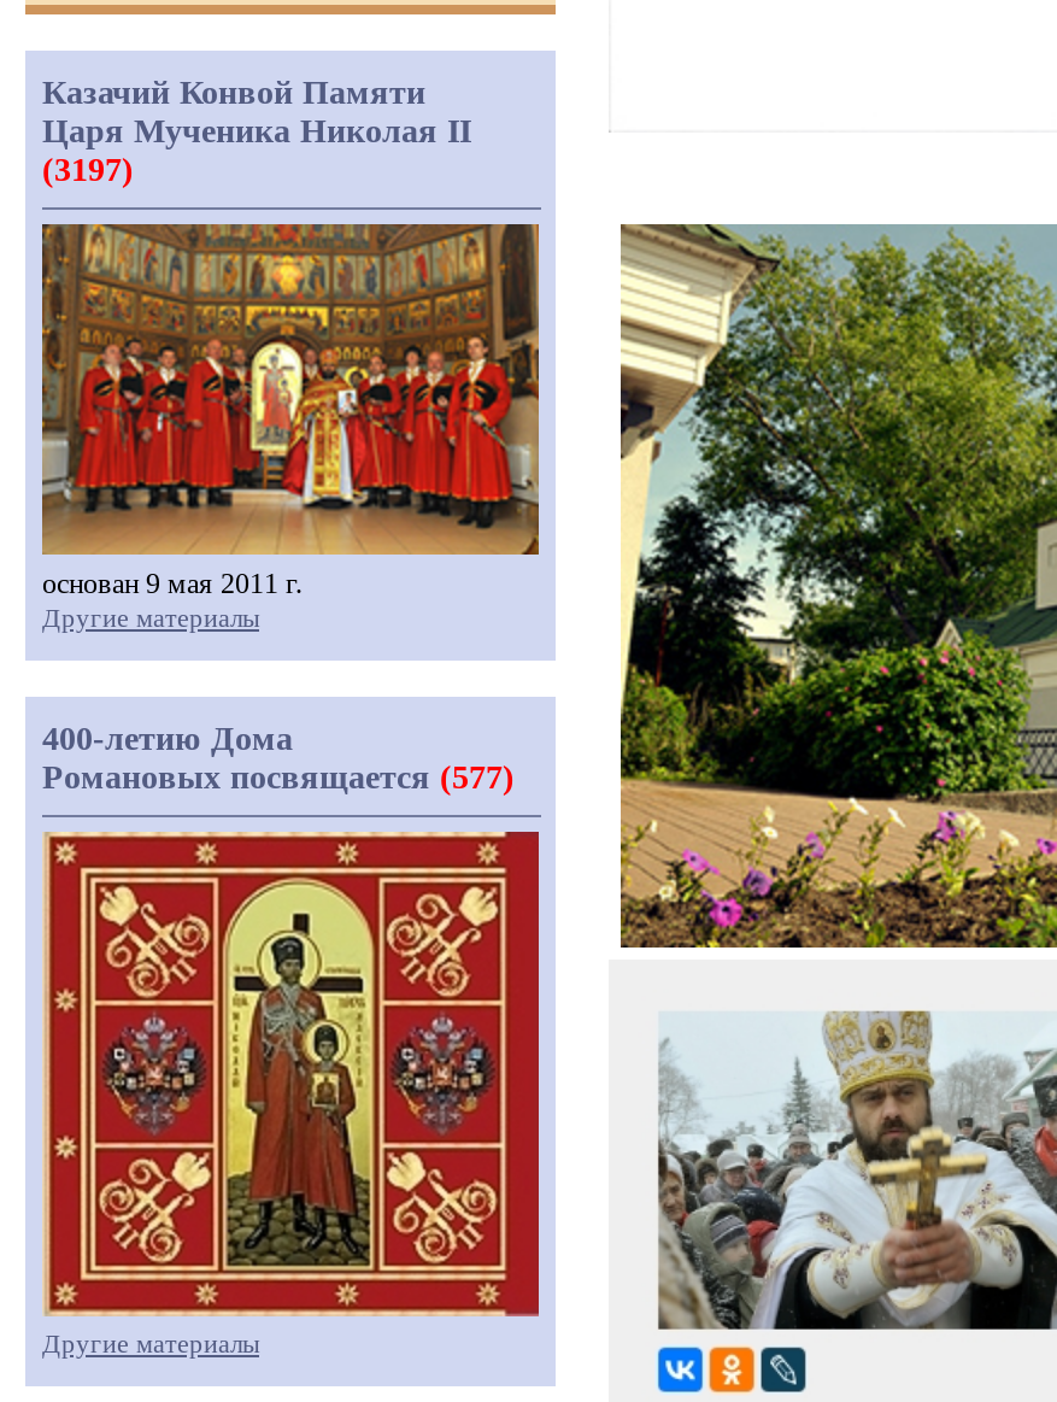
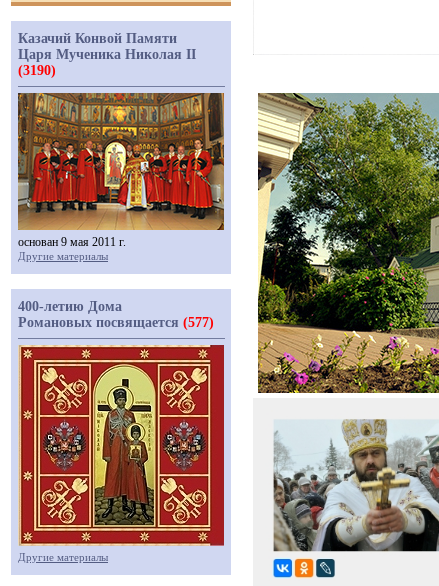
[42,152,134,188] (3197) -> [18,63,56,78] (3190)

